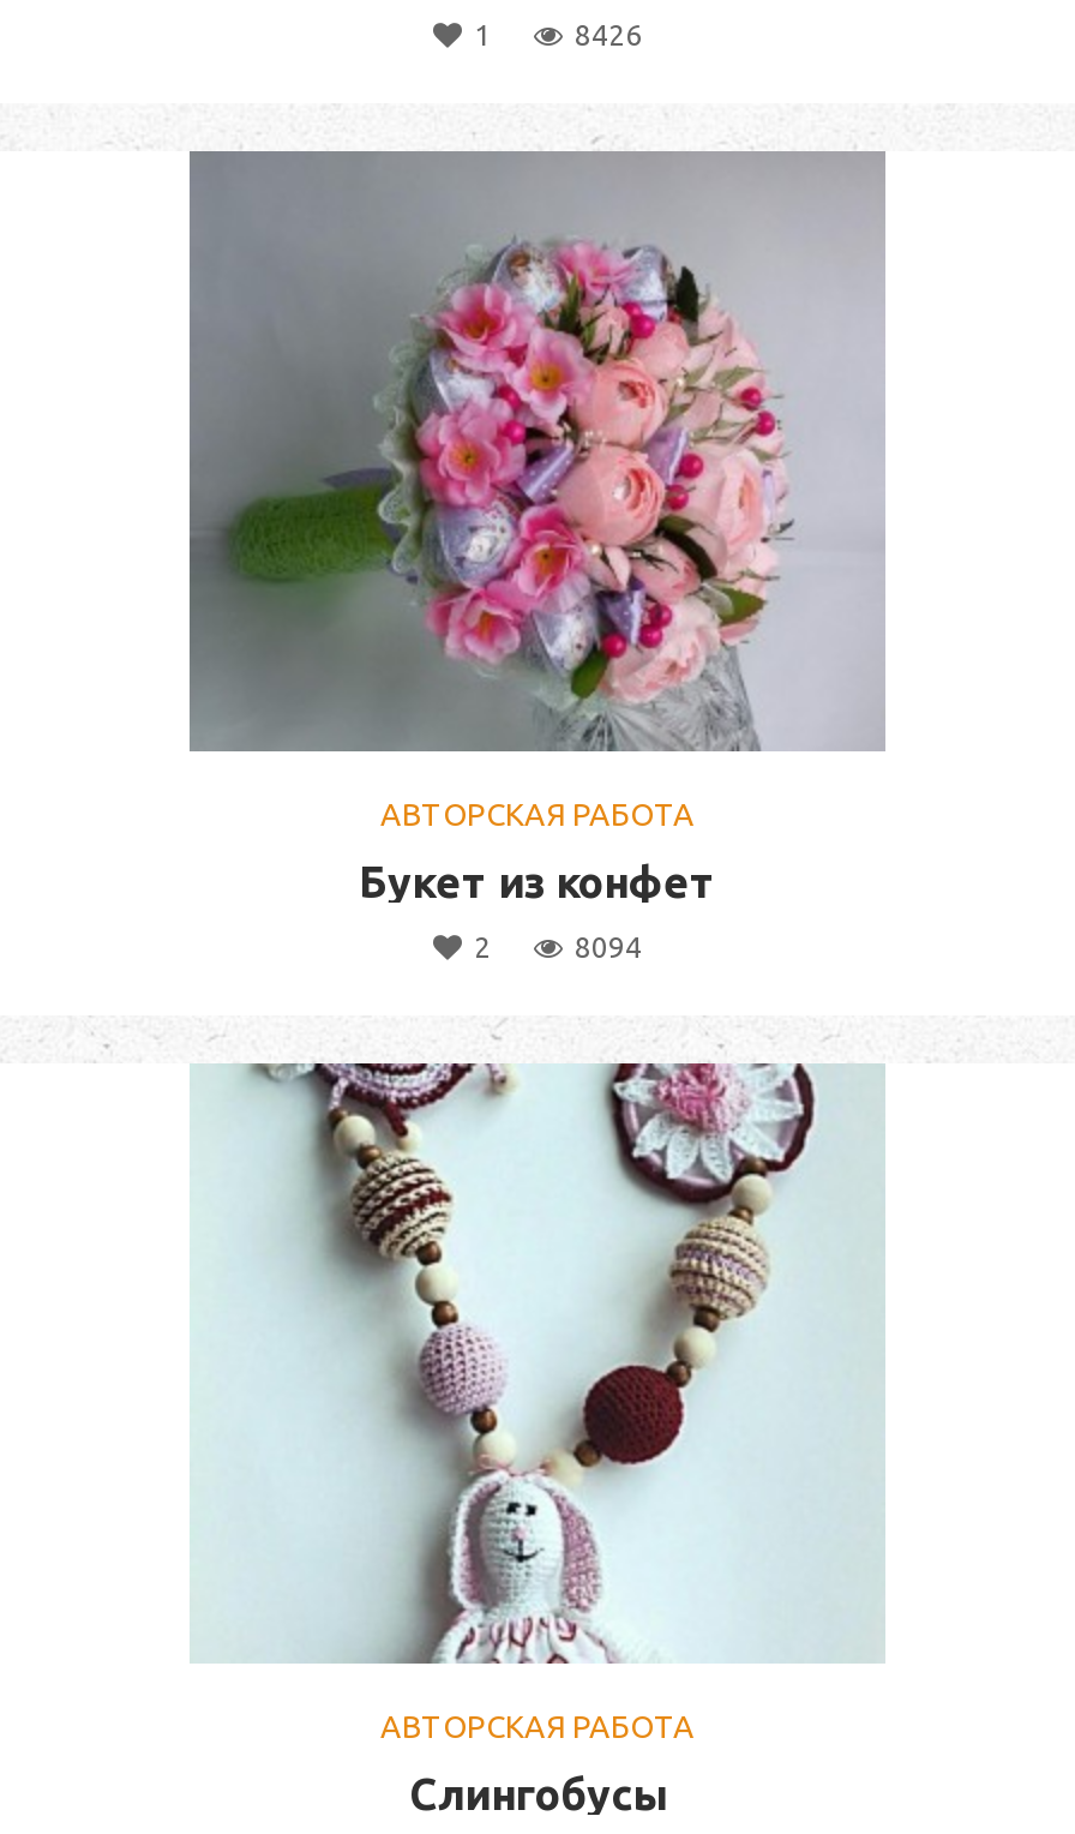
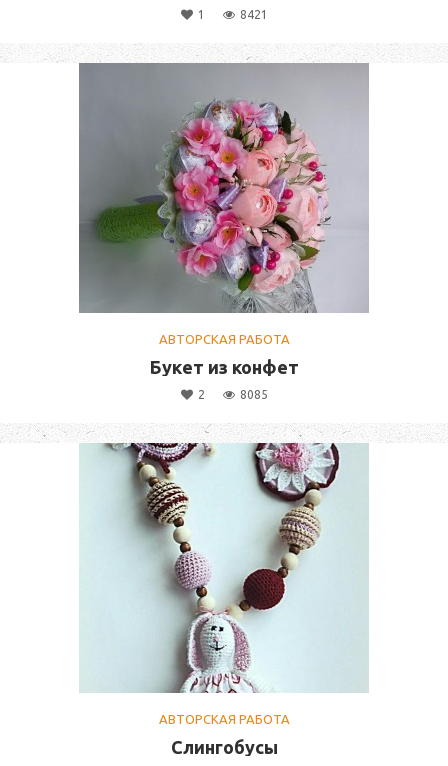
[575,19,642,50] 8426 -> [239,8,267,21] 8421
[575,931,642,963] 8094 -> [239,388,267,401] 8085

